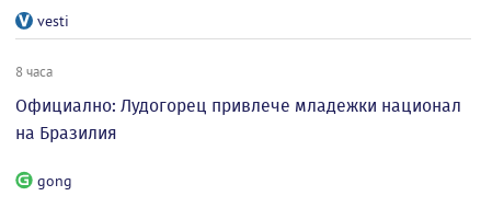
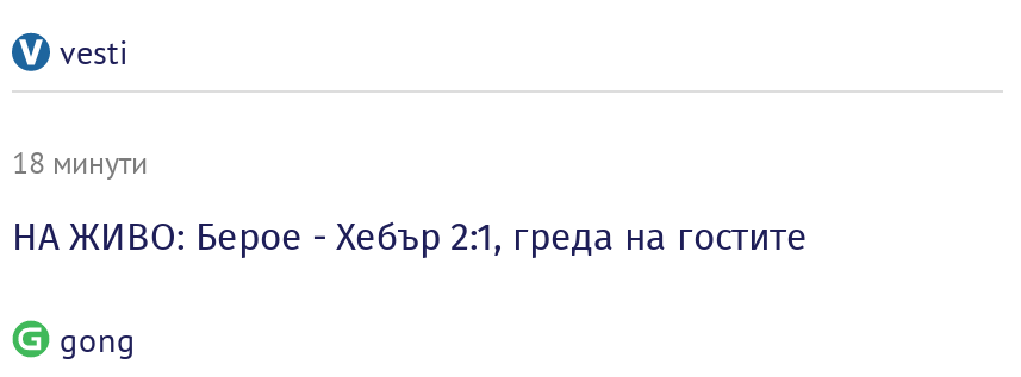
[15,62,53,80] 8 часа -> [12,143,148,181] 18 минути
[15,95,461,143] Официално: Лудогорец привлече младежки национал | на Бразилия -> [12,214,808,259] НА ЖИВО: Берое - Хебър 2:1, греда на гостите

